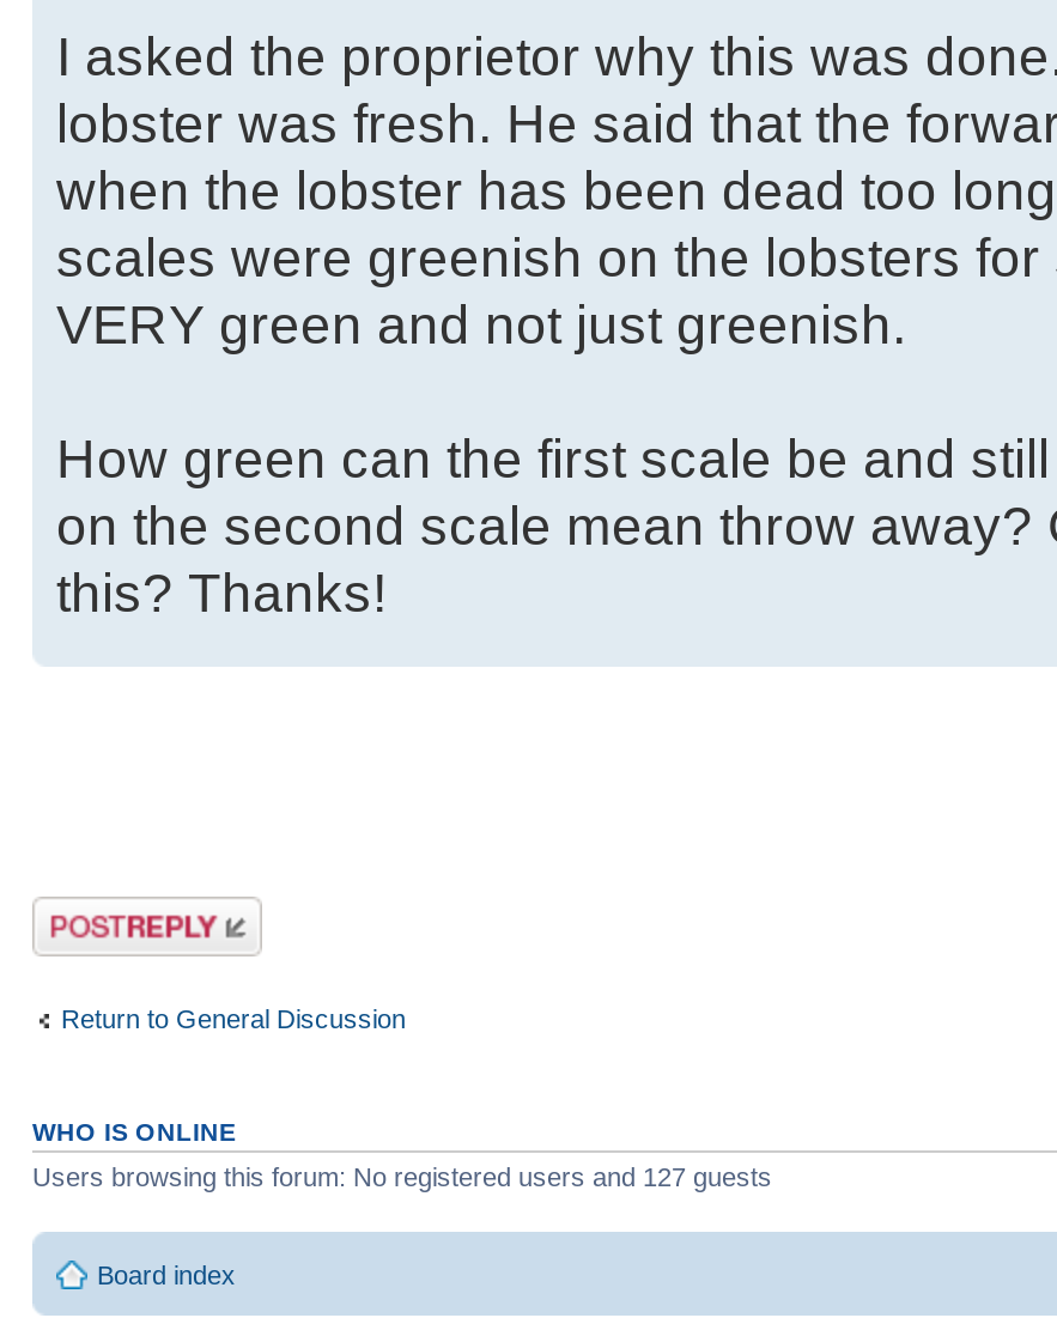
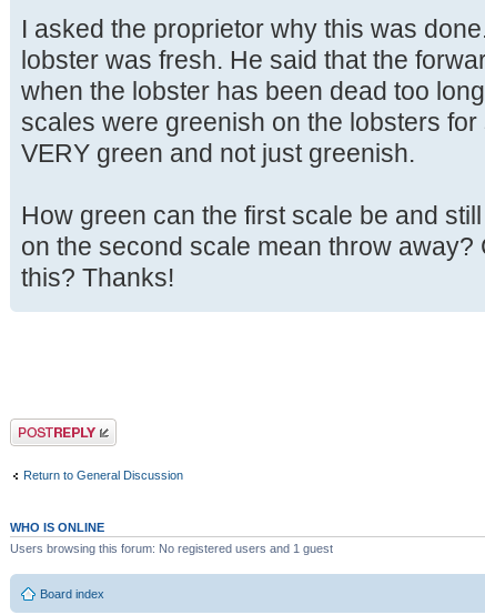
[32,1161,772,1190] Users browsing this forum: No registered users and 127 guests -> [10,541,333,555] Users browsing this forum: No registered users and 1 guest

